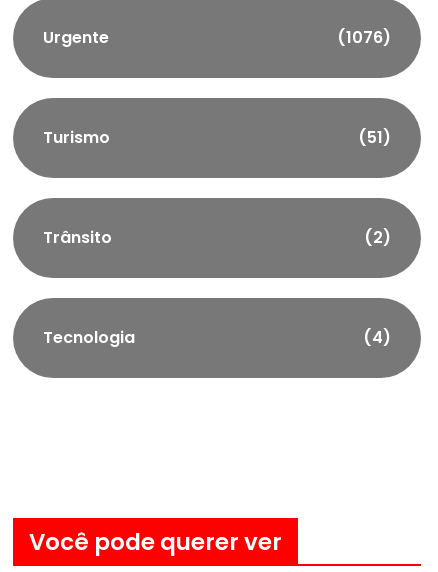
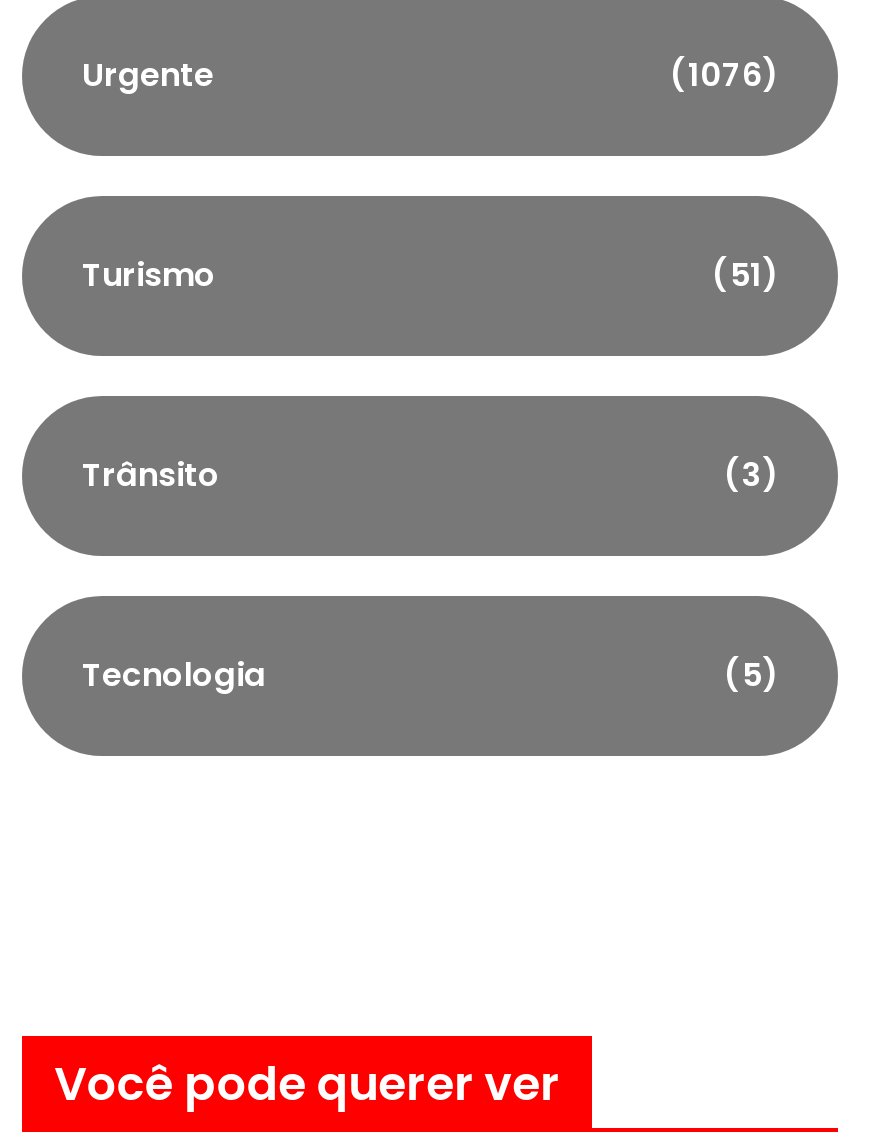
[364,226,391,249] (2) -> [724,452,778,498] (3)
[363,326,391,349] (4) -> [724,652,778,698] (5)

